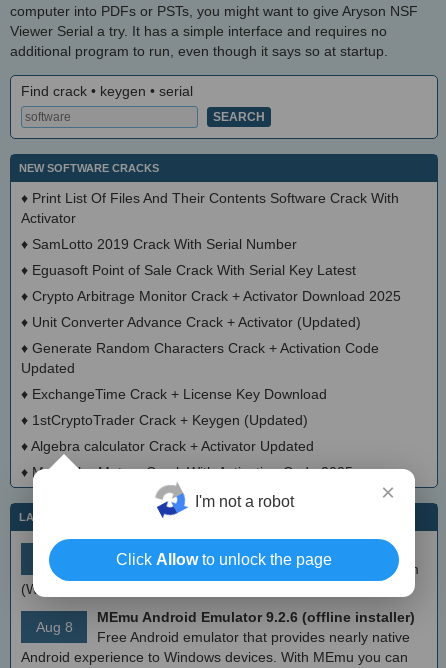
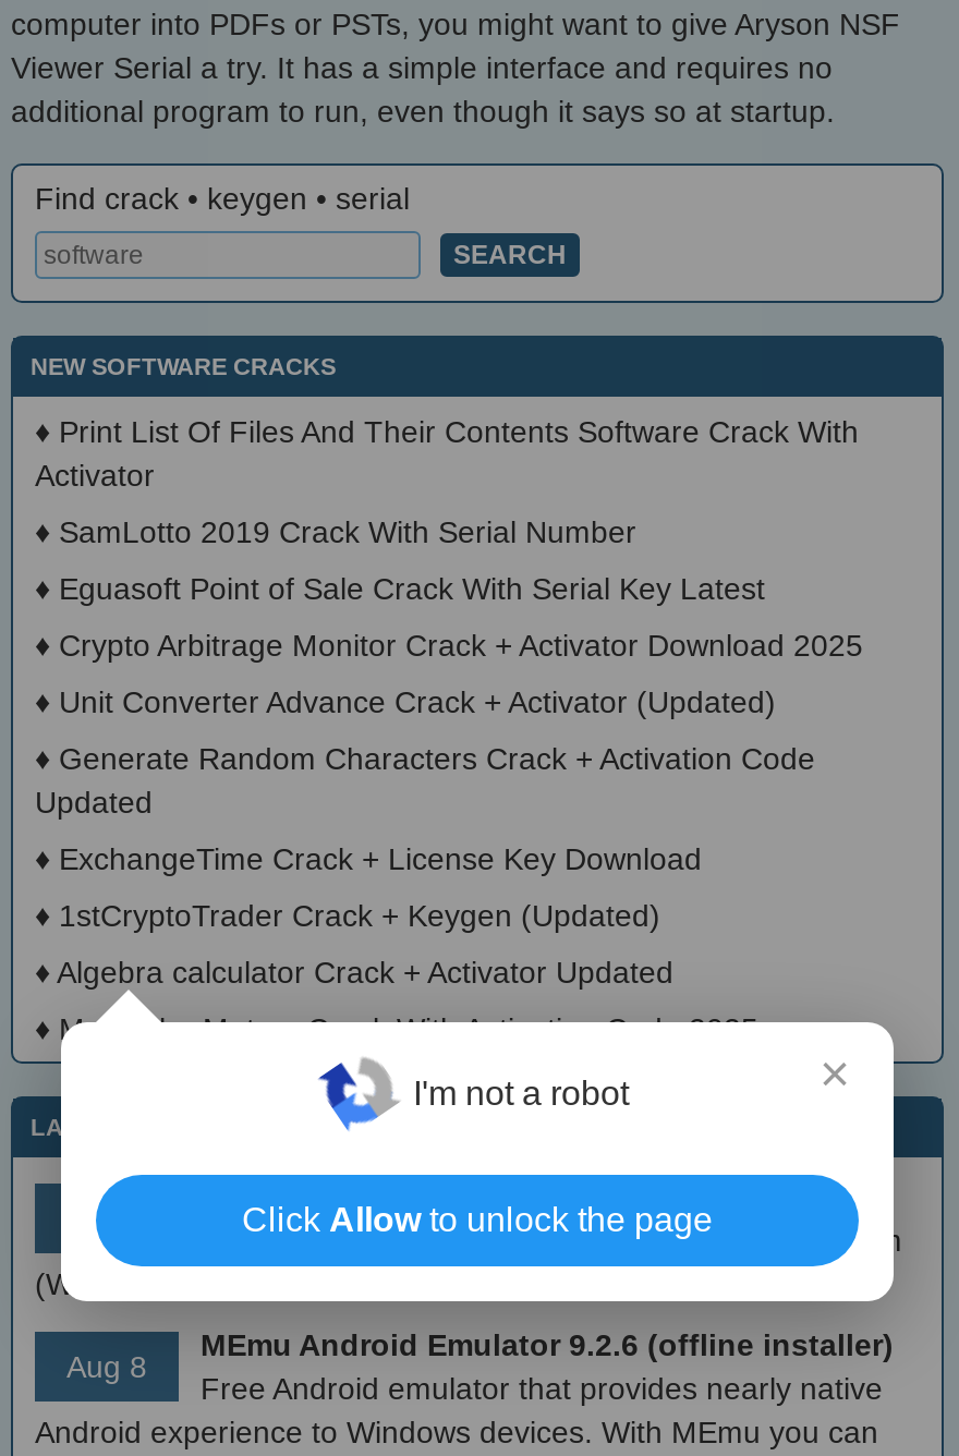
[152,483,187,517] [image] -> [318,1057,399,1129] [image]

